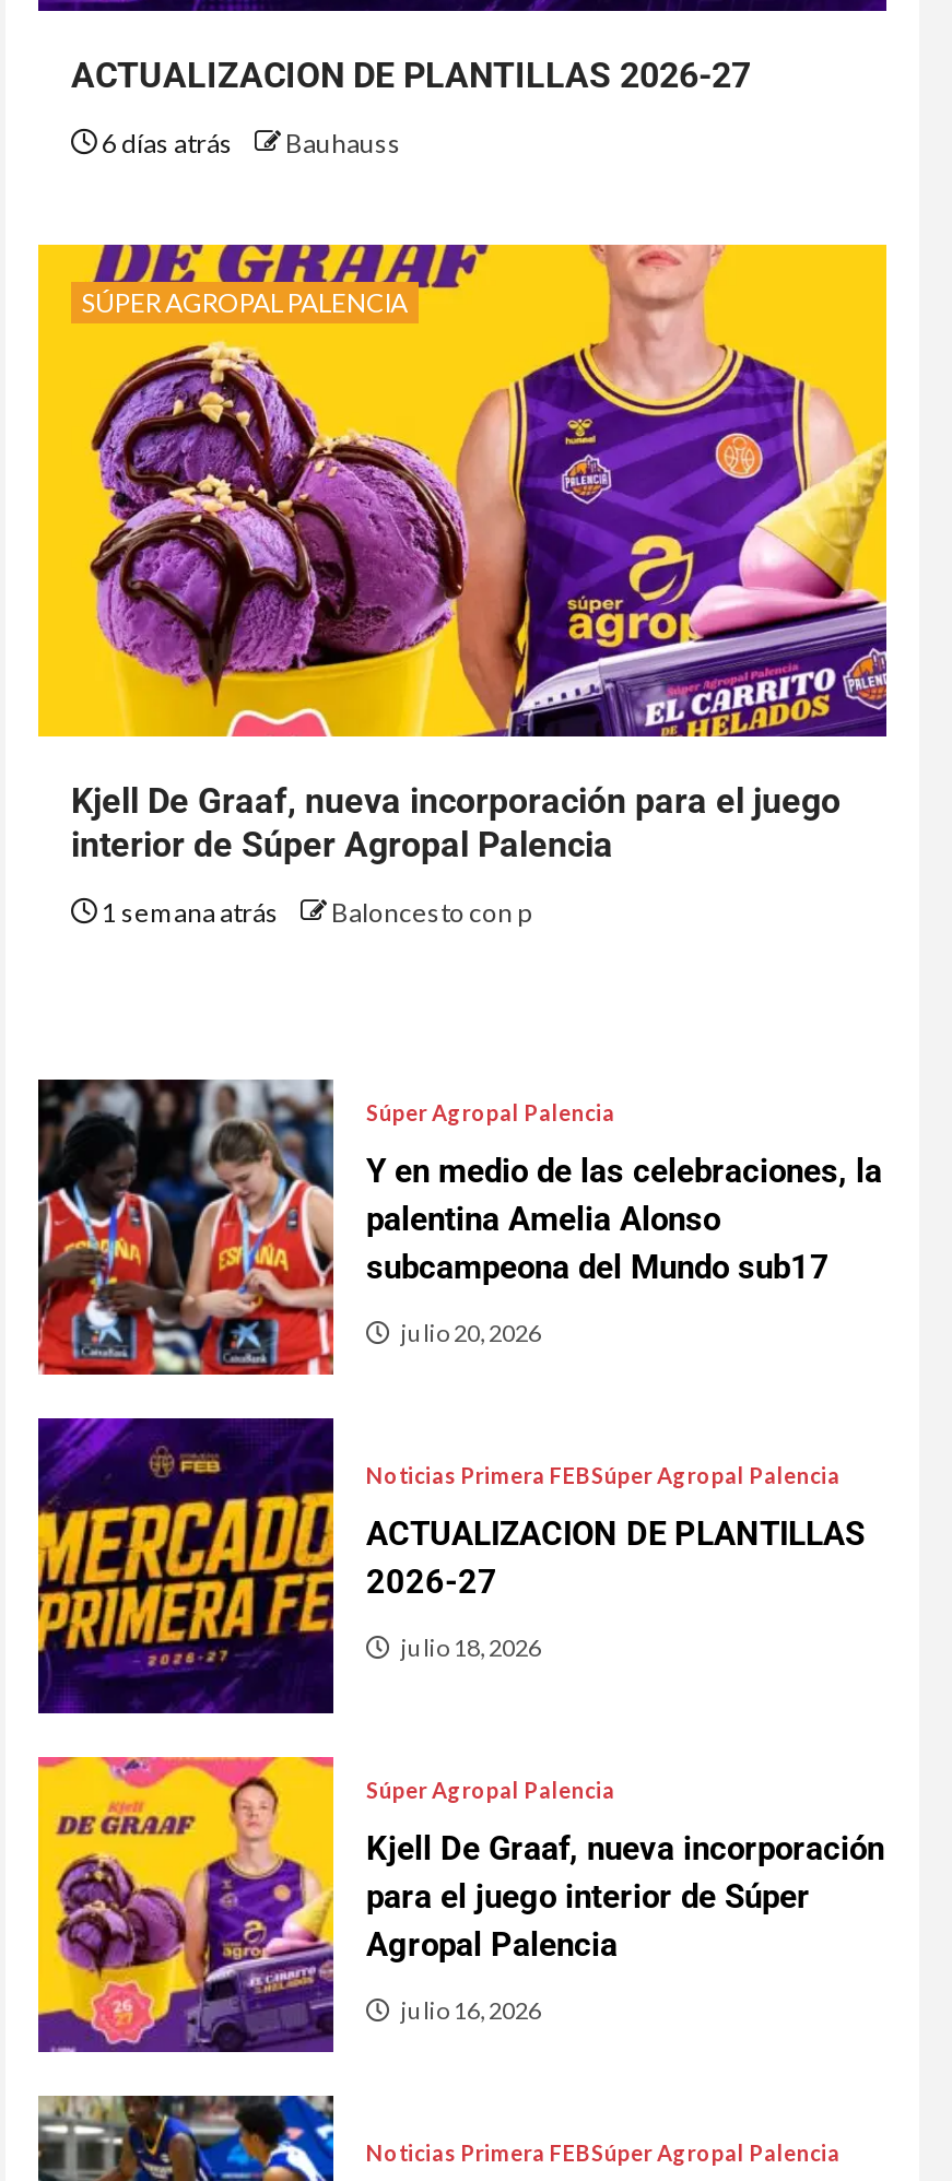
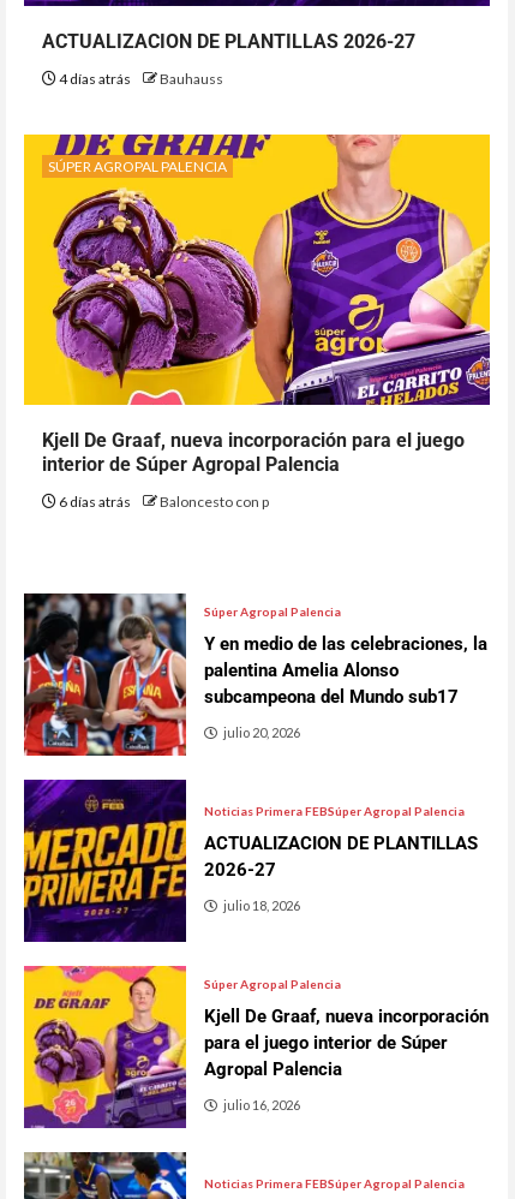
[97,127,401,159] 6 días atrás Bauhauss -> [56,70,223,88] 4 días atrás Bauhauss
[97,896,530,929] 1 semana atrás Baloncesto con p -> [56,492,269,510] 6 días atrás Baloncesto con p

